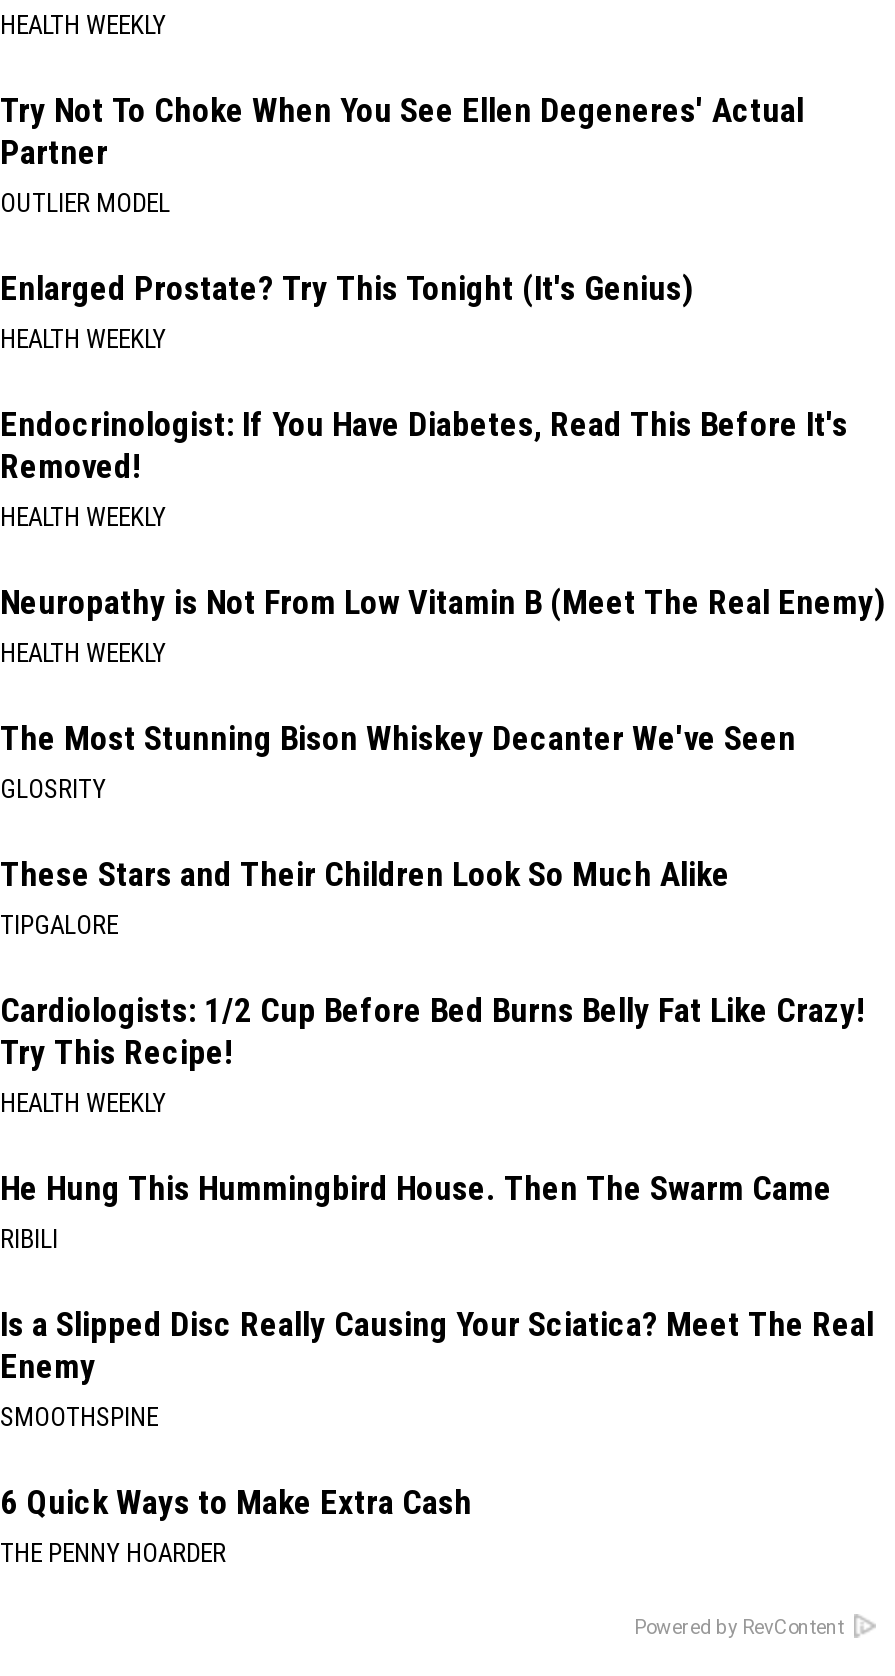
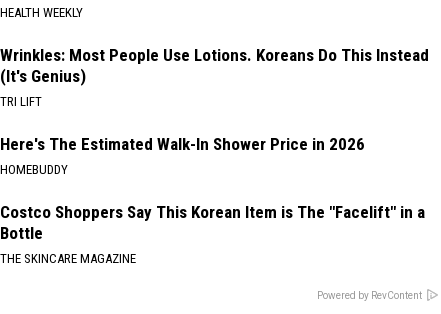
[0,89,886,1567] Try Not To Choke When You See Ellen Degeneres' Actual | Partner | OUTLIER MODEL | Enlarged Prostate? Try This Tonight (It's Genius) | HEALTH WEEKLY | Endocrinologist: If You Have Diabetes, Read This Before It's | Removed! | HEALTH WEEKLY | Neuropathy is Not From Low Vitamin B (Meet The Real Enemy) | HEALTH WEEKLY | The Most Stunning Bison Whiskey Decanter We've Seen | GLOSRITY | These Stars and Their Children Look So Much Alike | TIPGALORE | Cardiologists: 1/2 Cup Before Bed Burns Belly Fat Like Crazy! | Try This Recipe! | HEALTH WEEKLY | He Hung This Hummingbird House. Then The Swarm Came | RIBILI | Is a Slipped Disc Really Causing Your Sciatica? Meet The Real | Enemy | SMOOTHSPINE | 6 Quick Ways to Make Extra Cash | THE PENNY HOARDER -> [0,44,429,265] Wrinkles: Most People Use Lotions. Koreans Do This Instead | (It's Genius) | TRI LIFT | Here's The Estimated Walk-In Shower Price in 2026 | HOMEBUDDY | Costco Shoppers Say This Korean Item is The "Facelift" in a | Bottle | THE SKINCARE MAGAZINE

